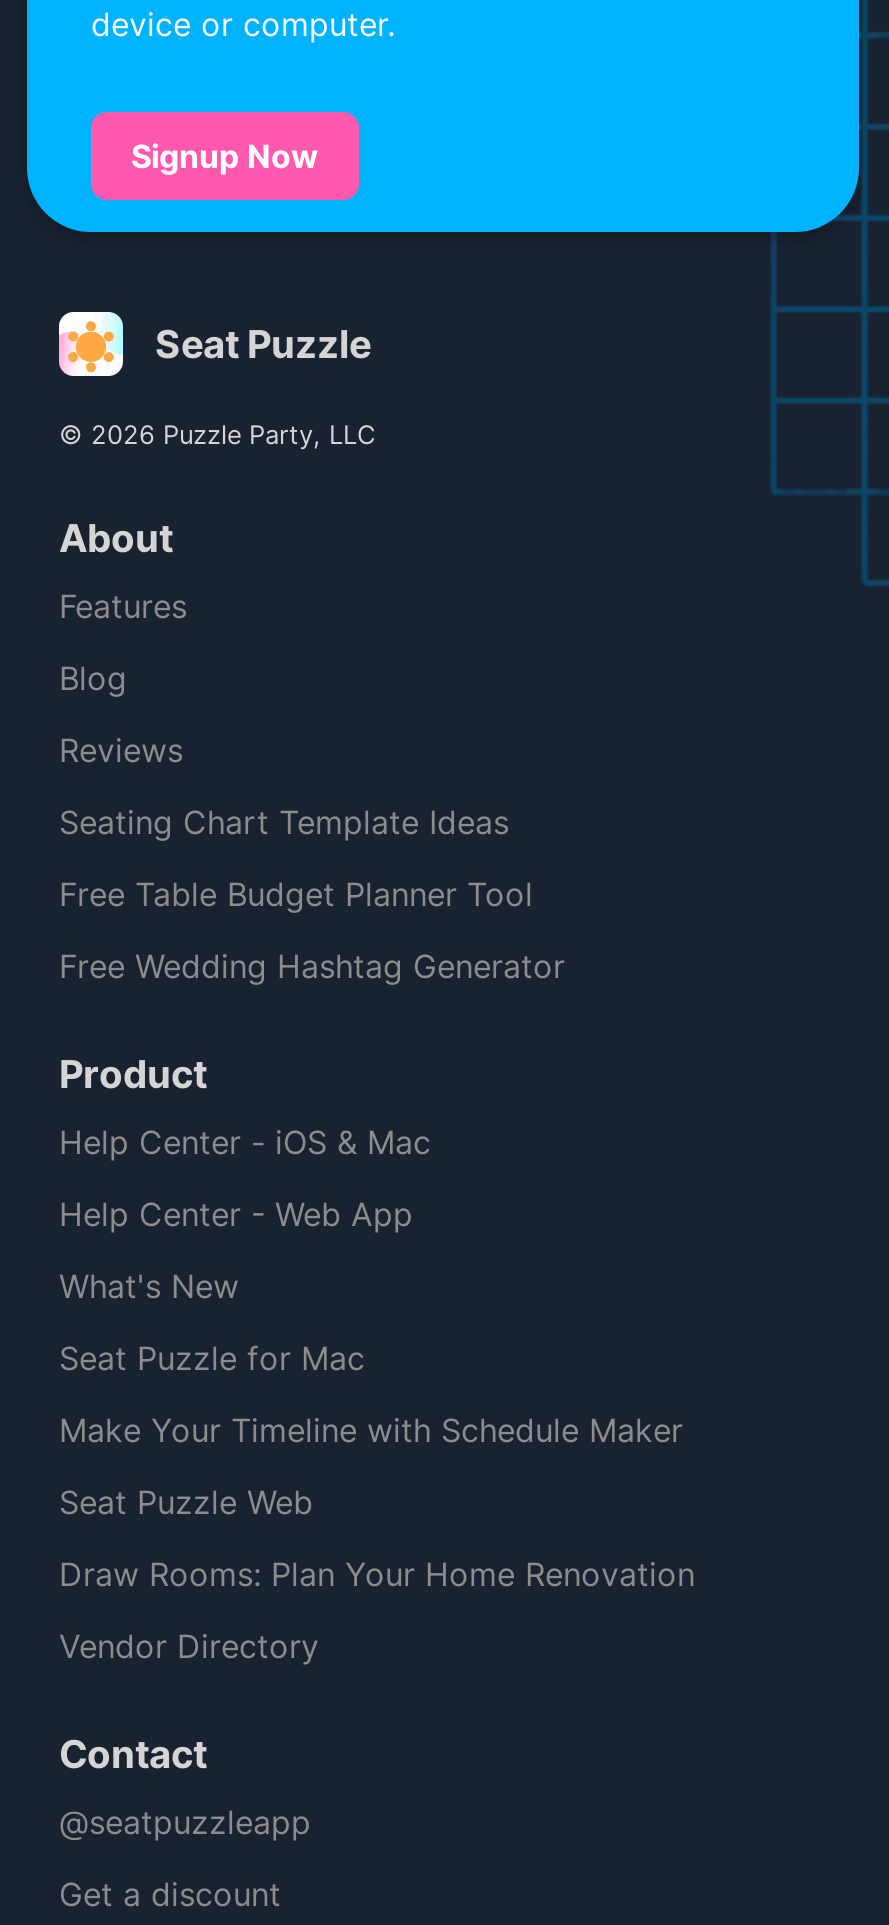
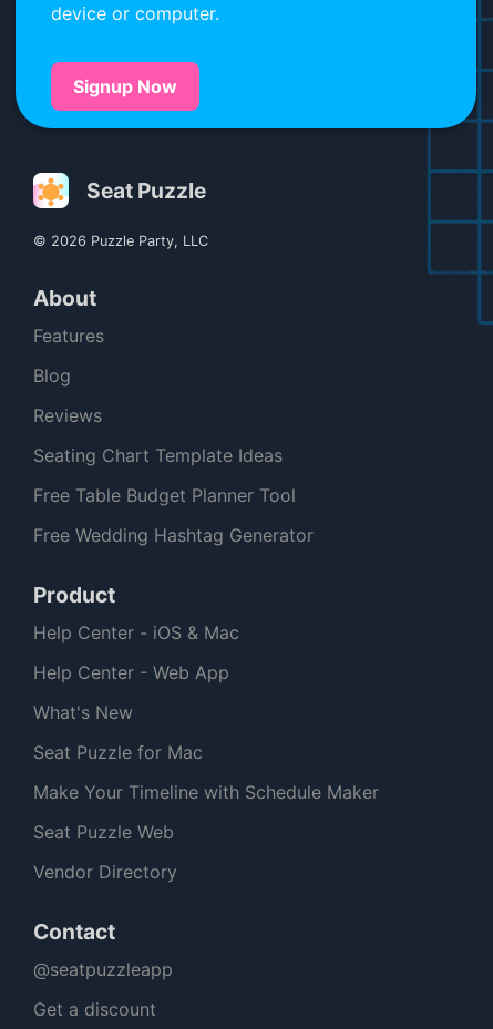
[59,1554,695,1594] Draw Rooms: Plan Your Home Renovation -> none

